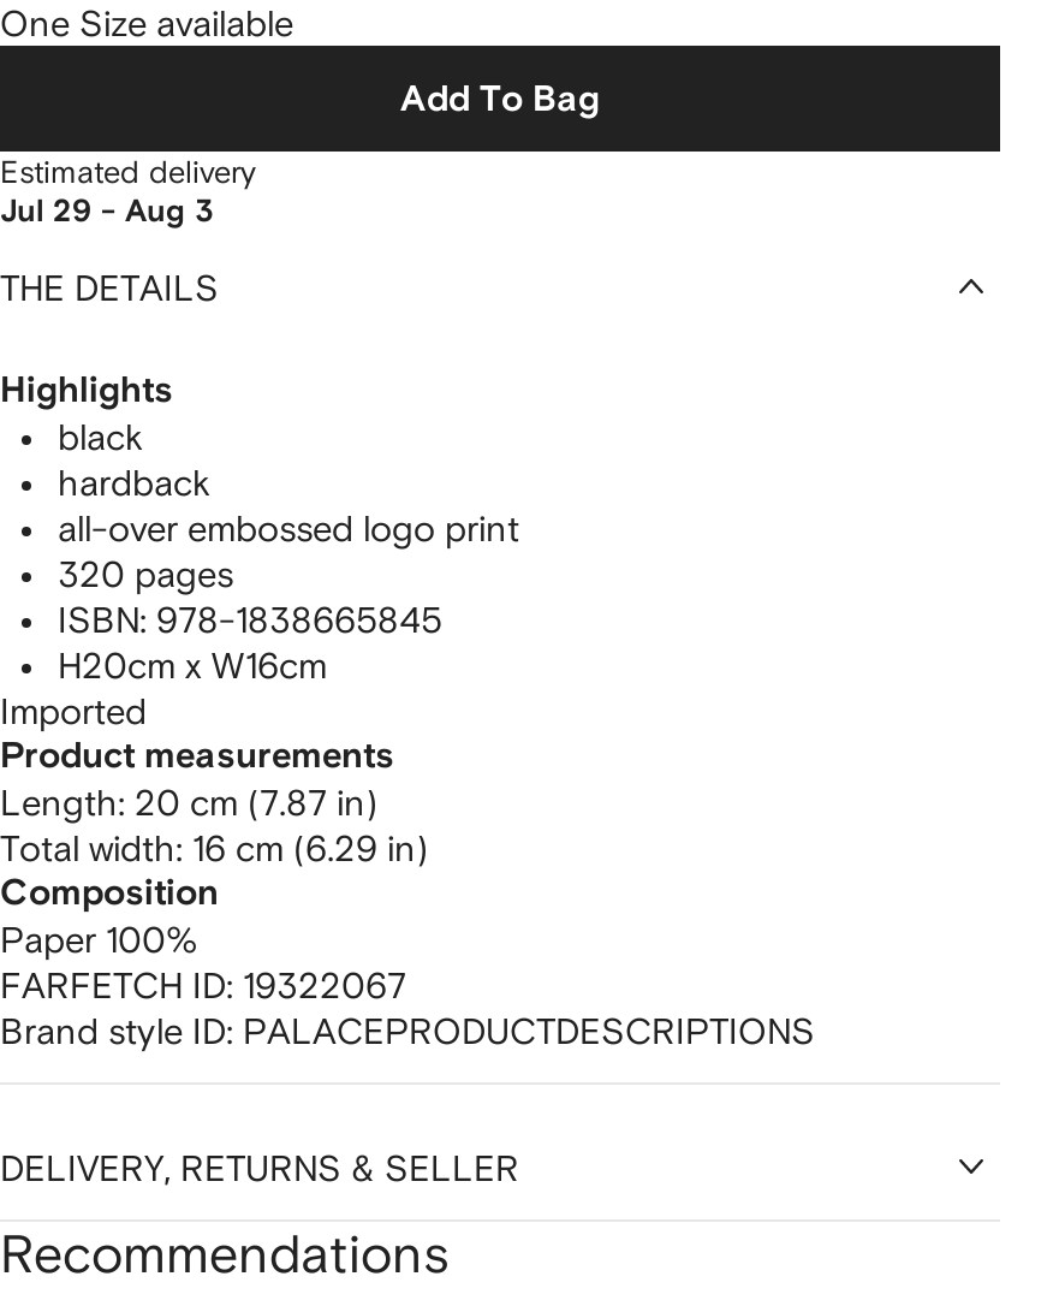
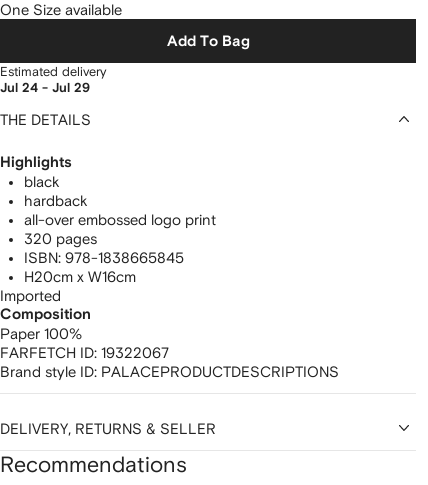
[0,198,214,229] Jul 29 - Aug 3 -> [0,82,90,95] Jul 24 - Jul 29
[0,739,428,866] Product measurements | length: 20 cm (7.87 in) | total width: 16 cm (6.29 in) -> none

